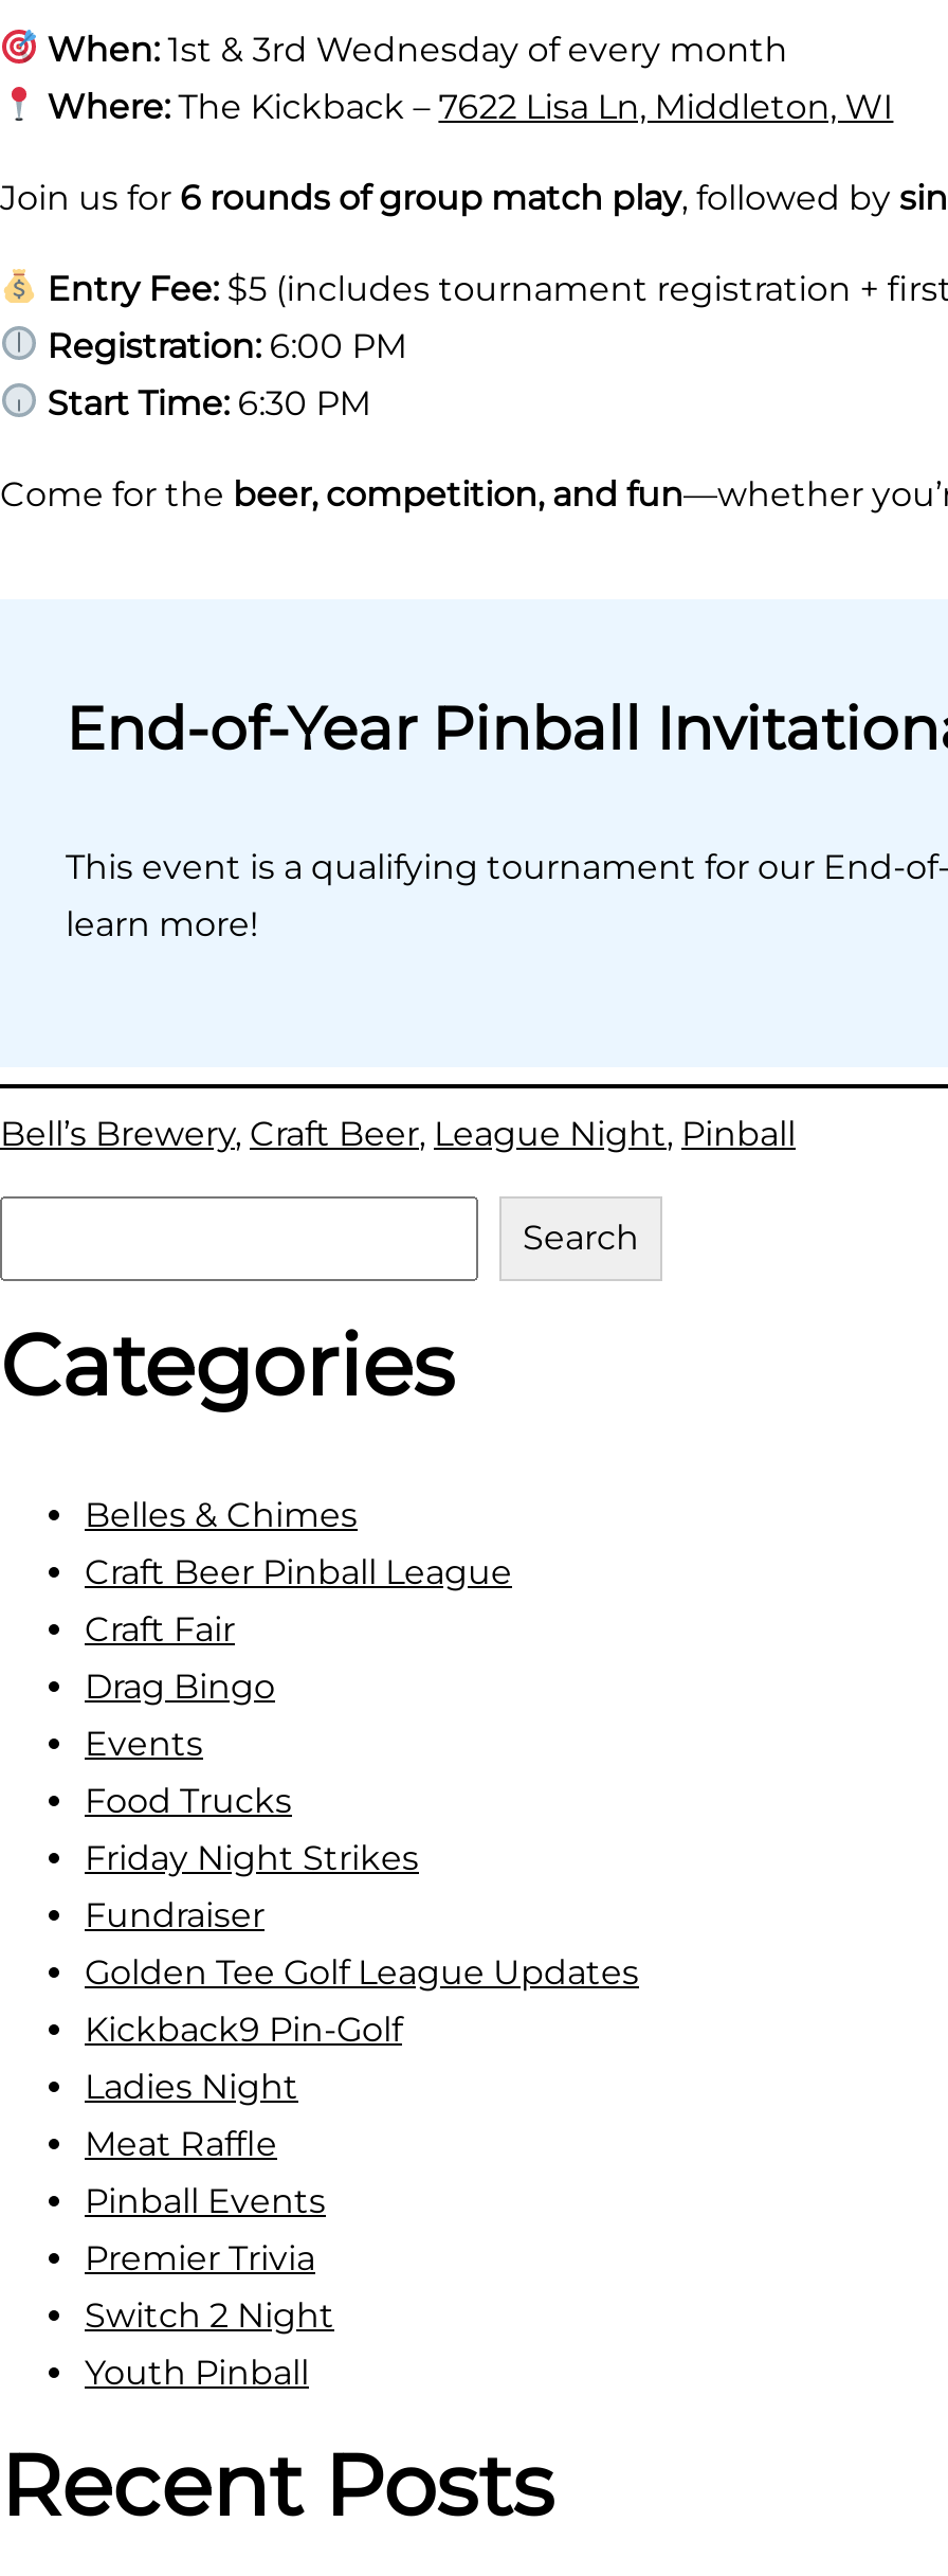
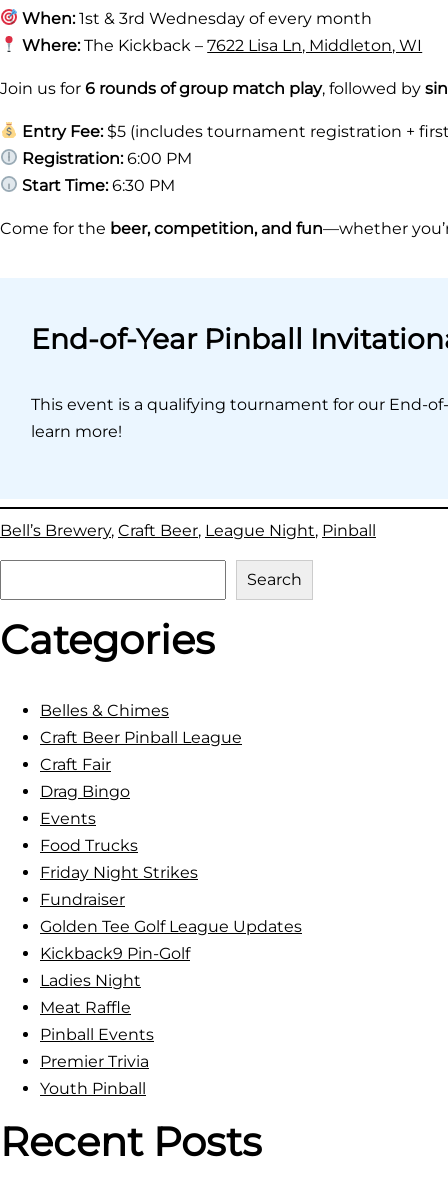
[85,2296,334,2337] Switch 2 Night -> none

